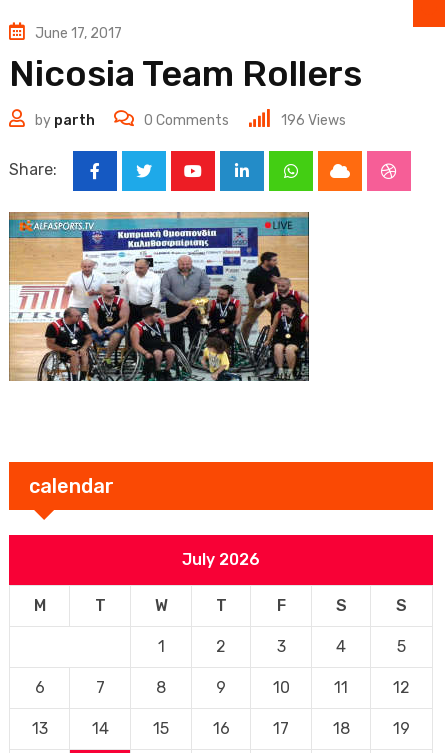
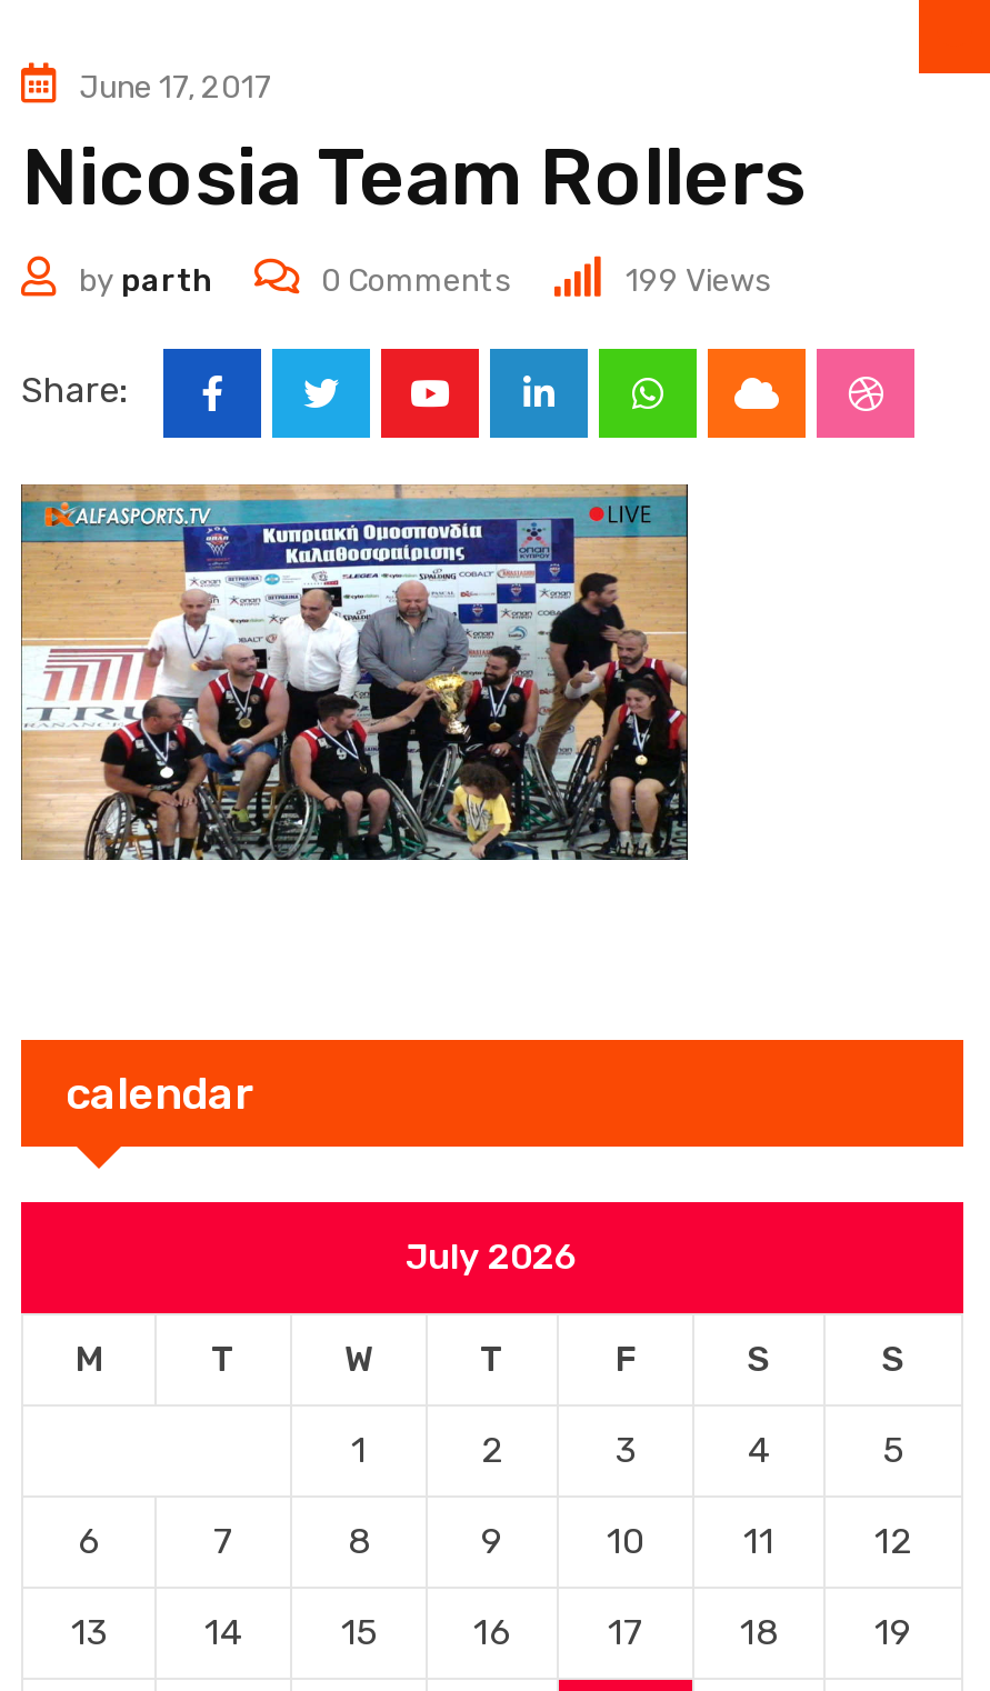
[281,112,346,129] 196 Views -> [626,262,770,300] 199 Views

